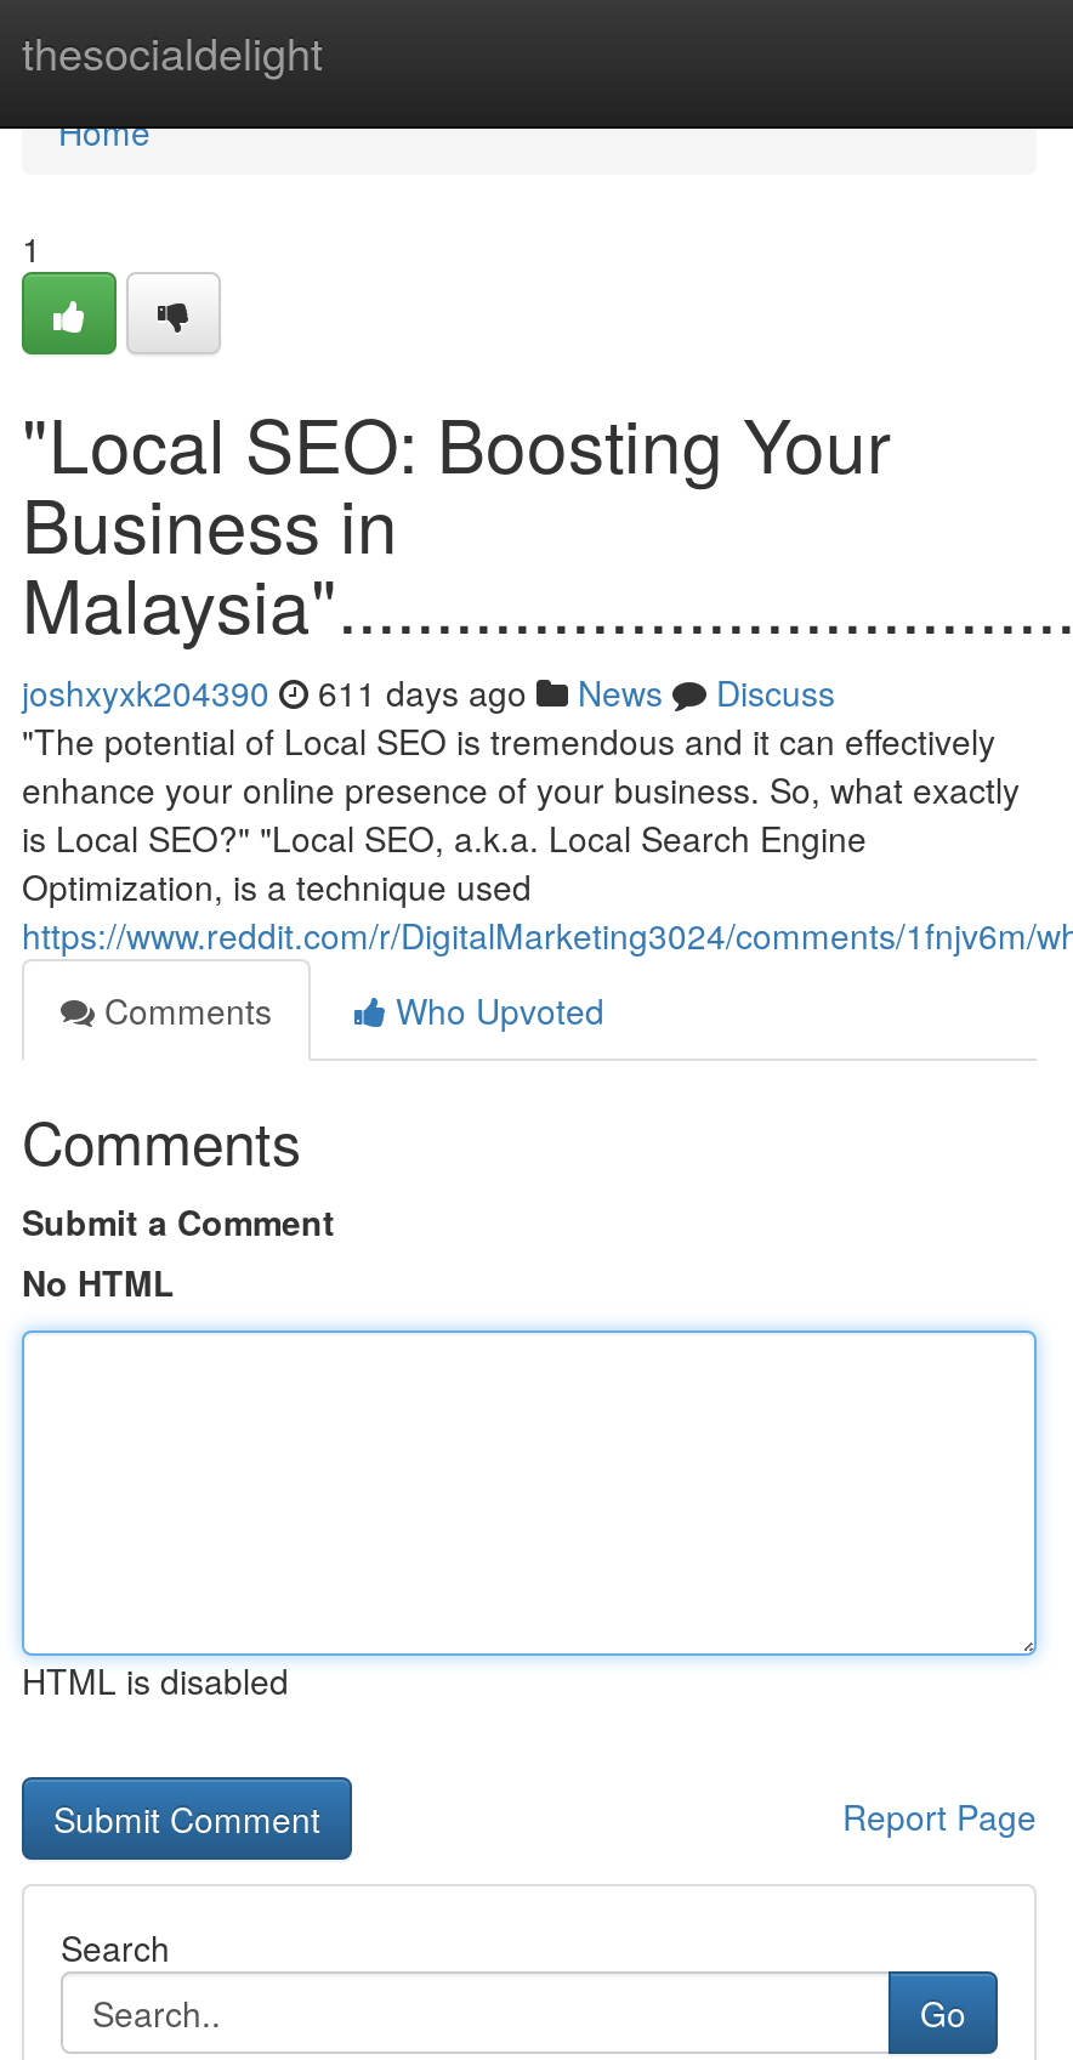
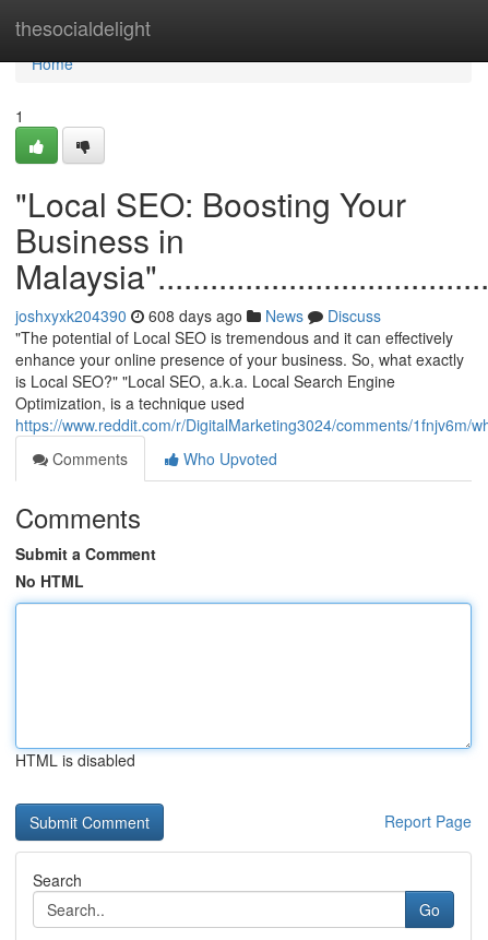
[22,668,835,716] joshxyxk204390 611 days ago News Discuss -> [15,305,381,326] joshxyxk204390 608 days ago News Discuss

